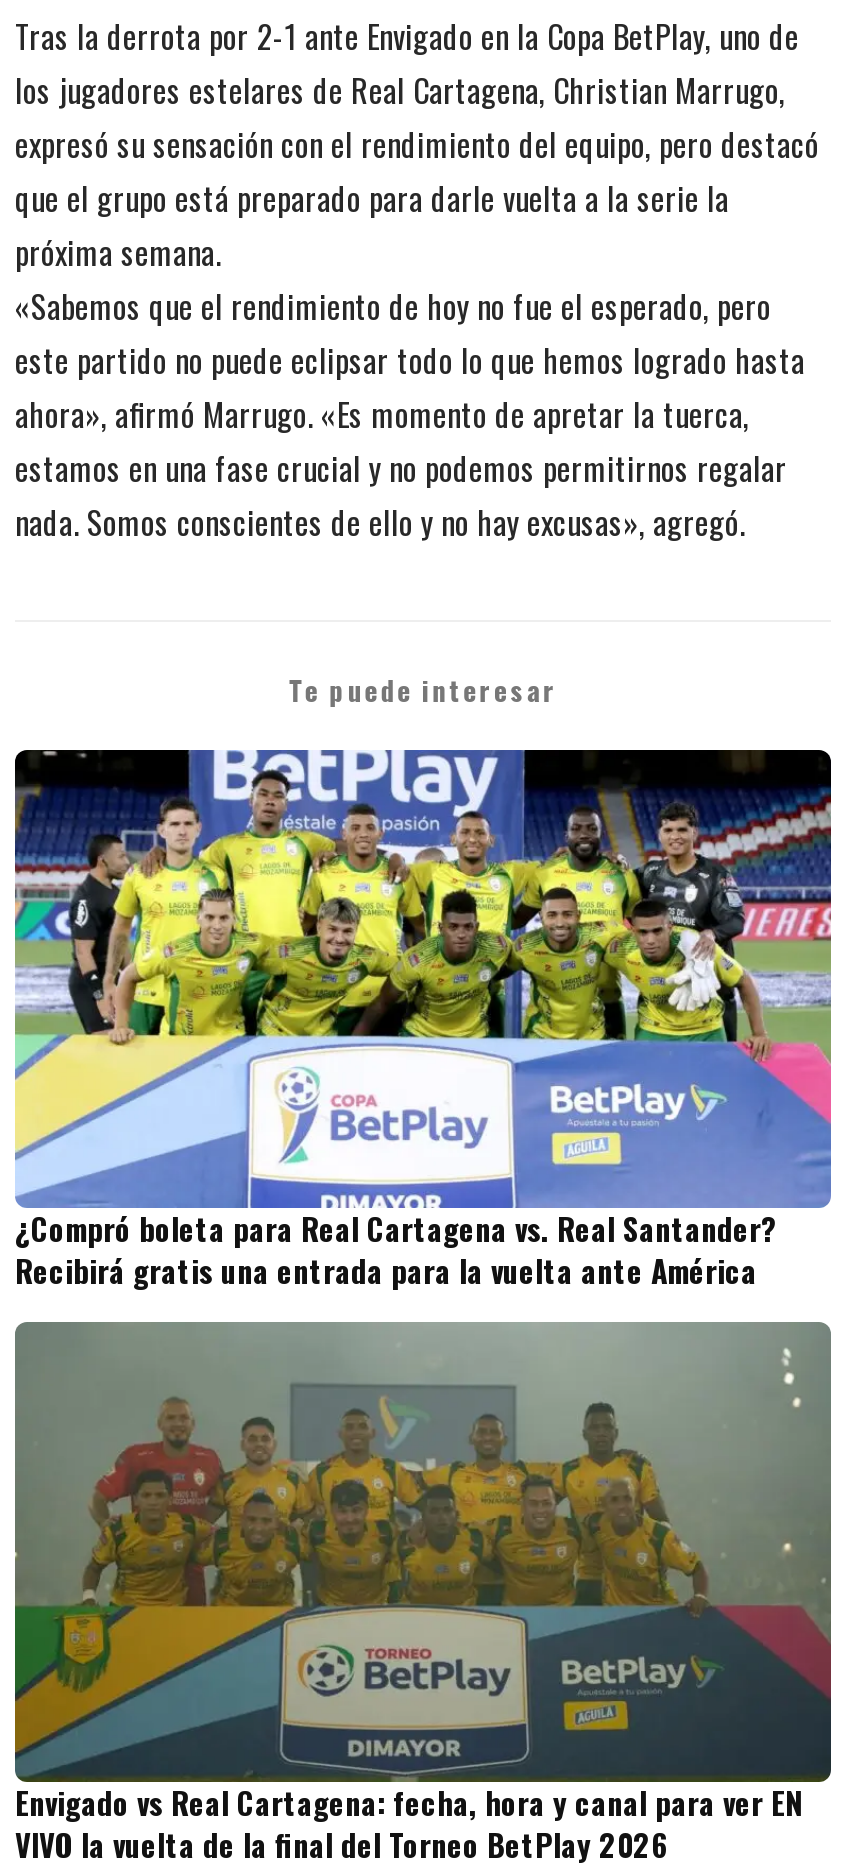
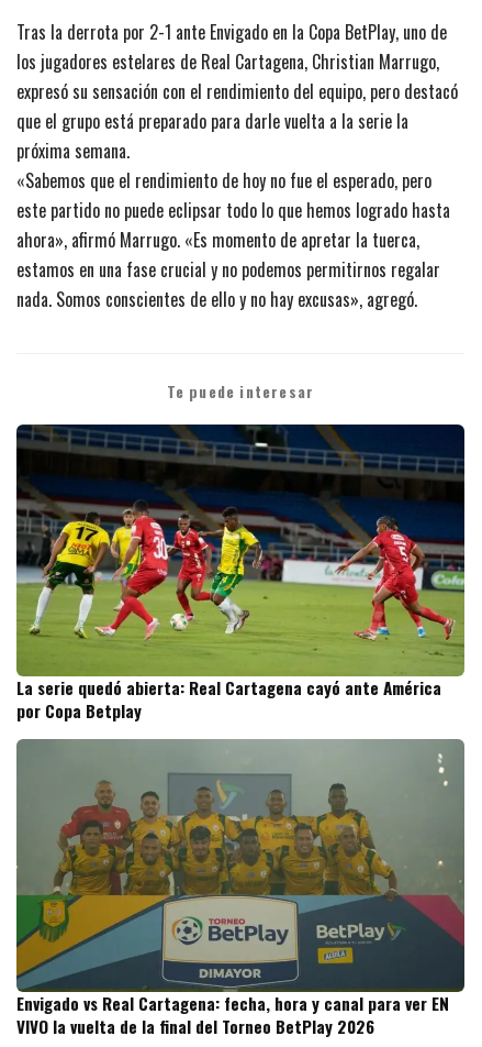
[13,748,833,1292] [image] | ¿Compró boleta para Real Cartagena vs. Real Santander? | Recibirá gratis una entrada para la vuelta ante América -> [15,423,466,723] [image] | La serie quedó abierta: Real Cartagena cayó ante América | por Copa Betplay

